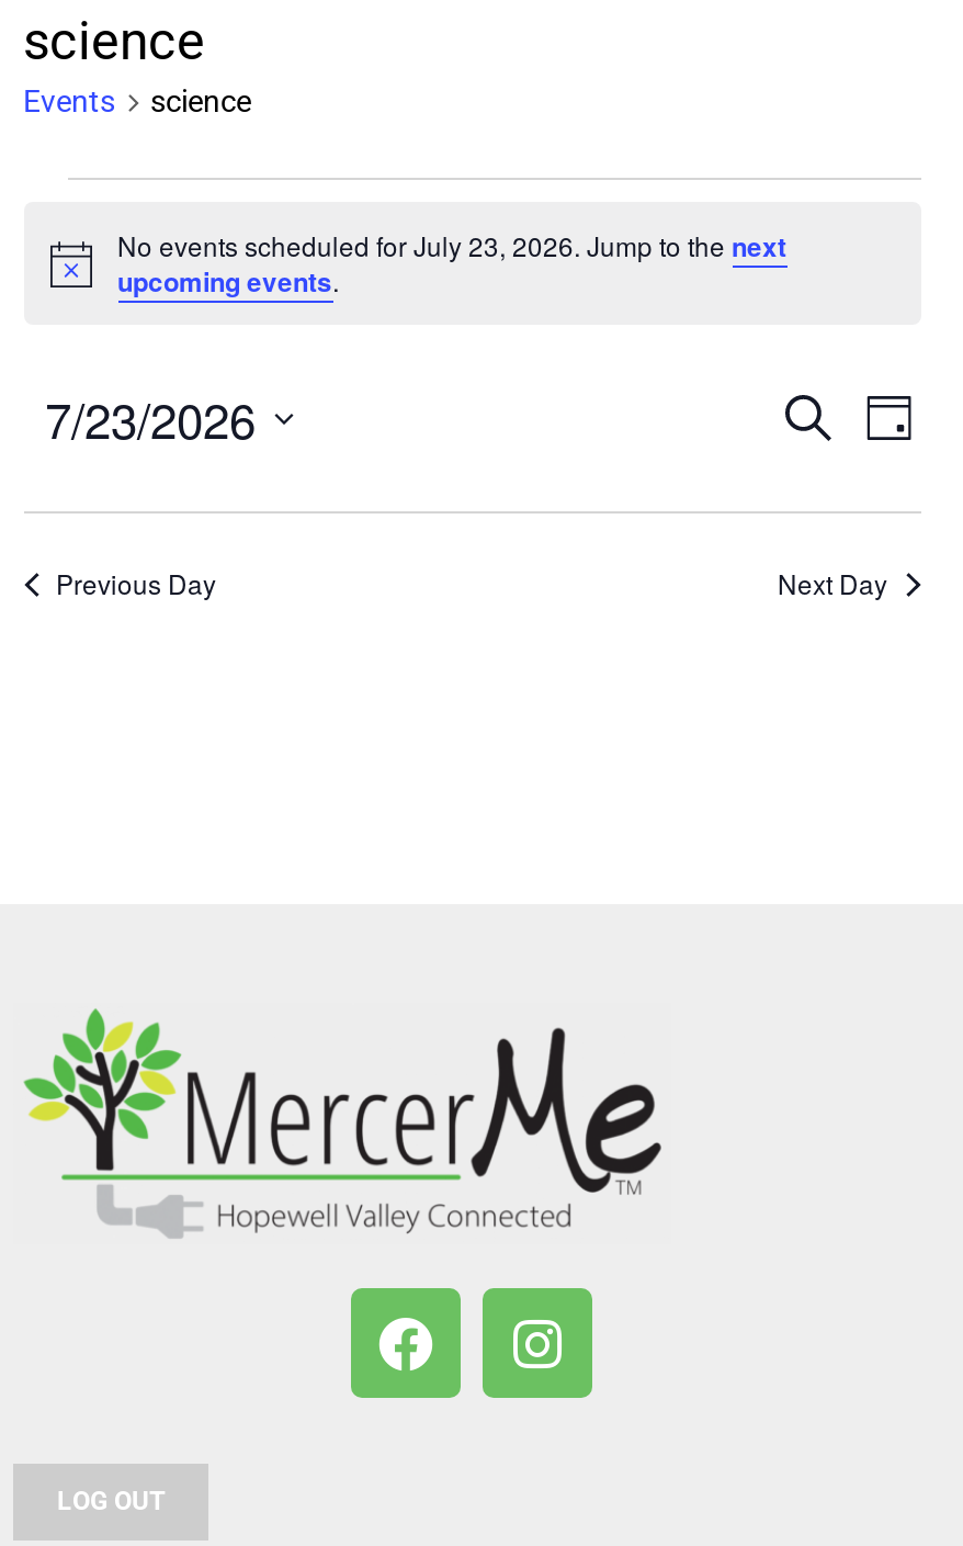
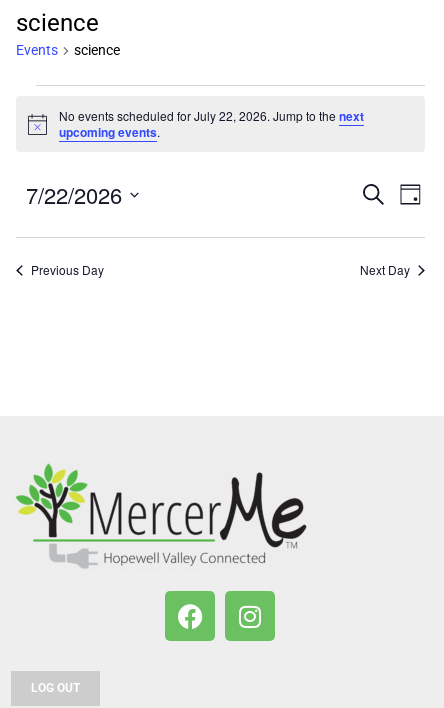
[117,226,786,266] No events scheduled for July 23, 2026. Jump to the next -> [58,107,363,125] No events scheduled for July 22, 2026. Jump to the next
[45,384,256,452] 7/23/2026 -> [25,179,121,210] 7/22/2026

